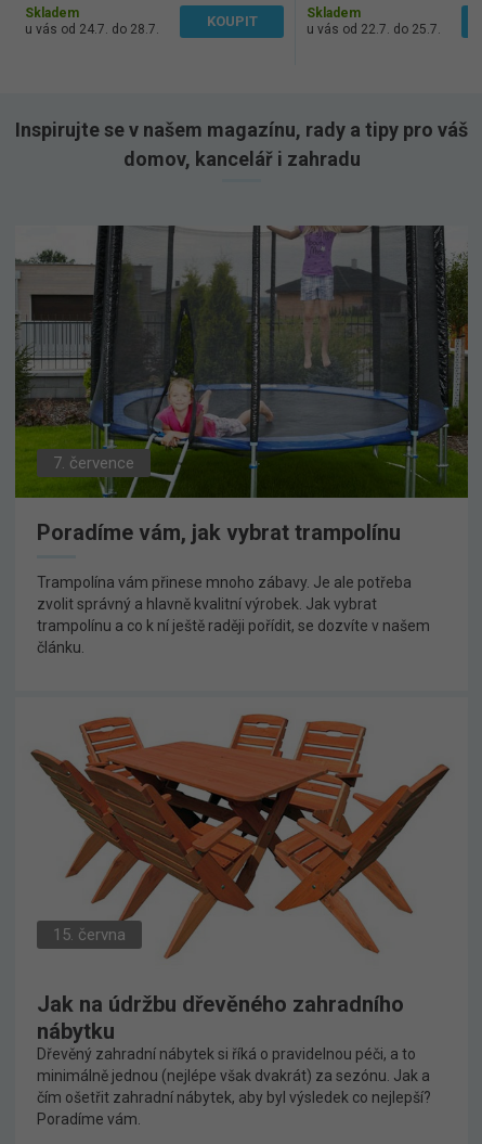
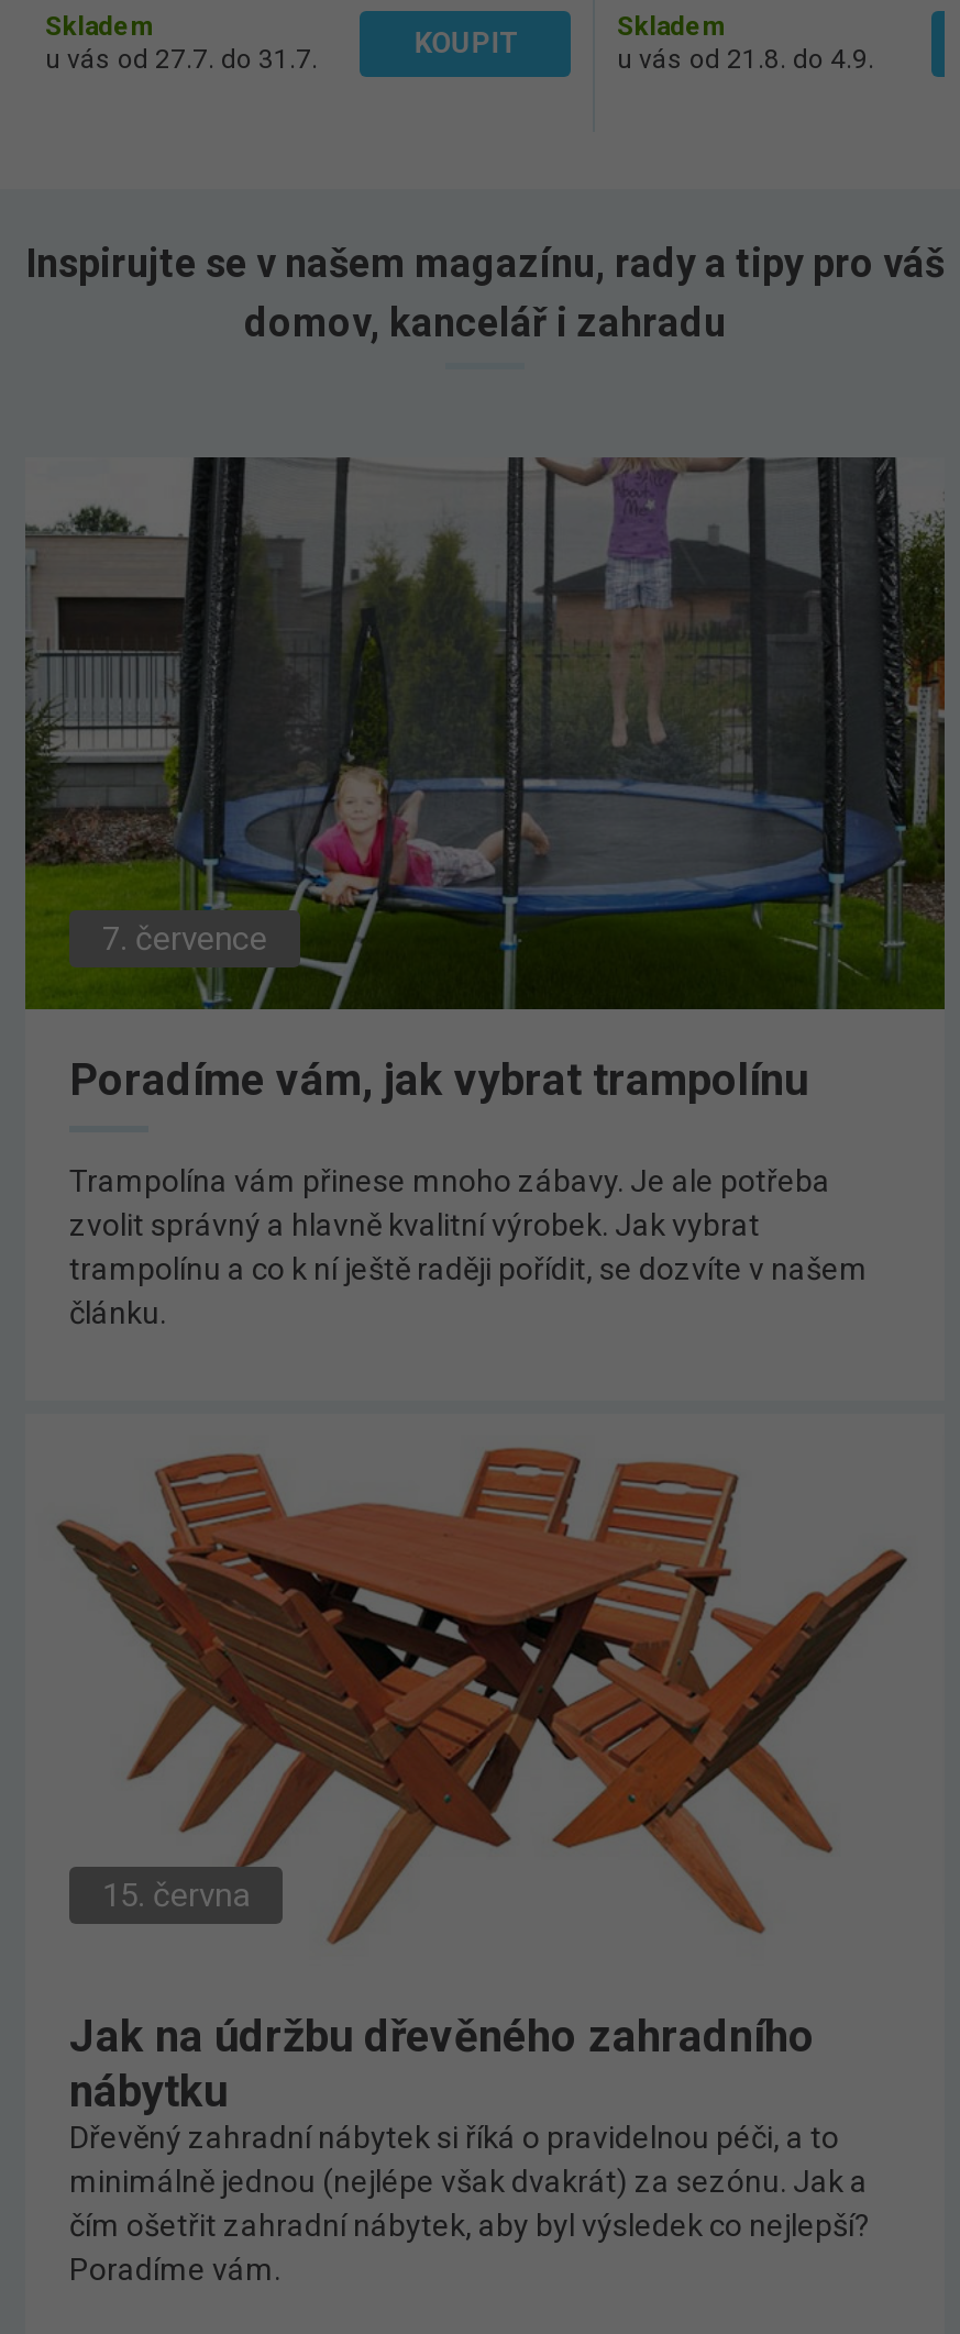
[25,21,159,37] u vás od 24.7. do 28.7. -> [45,44,318,74] u vás od 27.7. do 31.7.
[307,21,441,37] u vás od 22.7. do 25.7. -> [617,44,874,74] u vás od 21.8. do 4.9.

